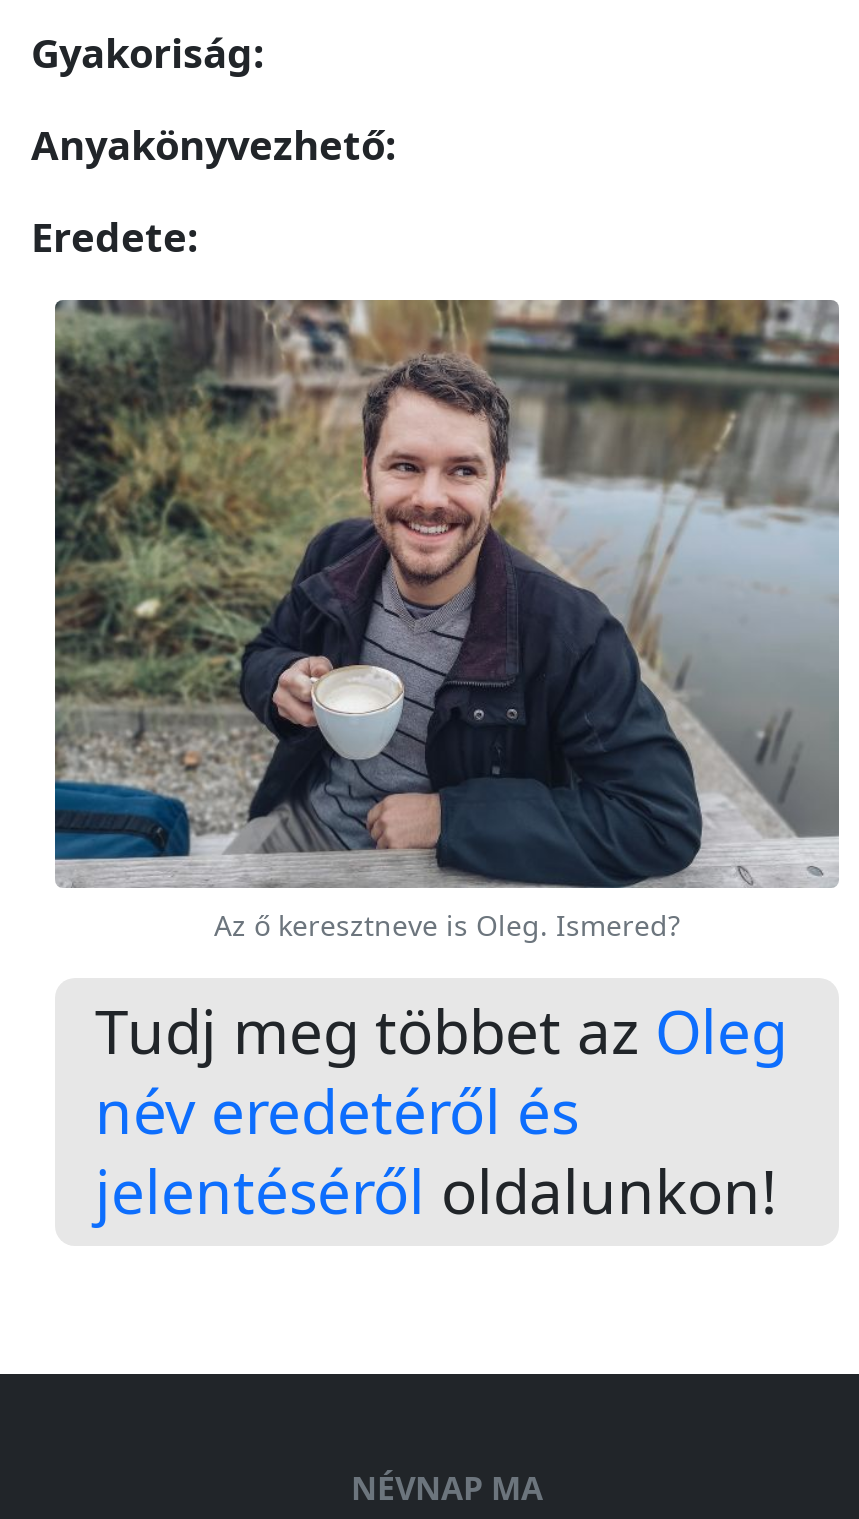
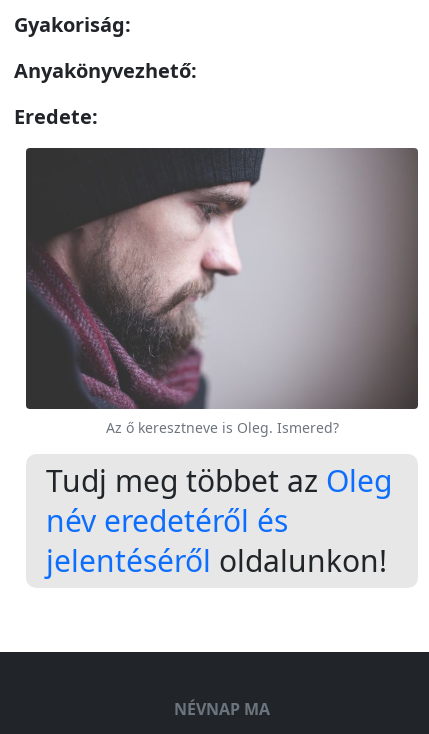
[55,298,839,890] [image] -> [26,147,418,410] [image]

